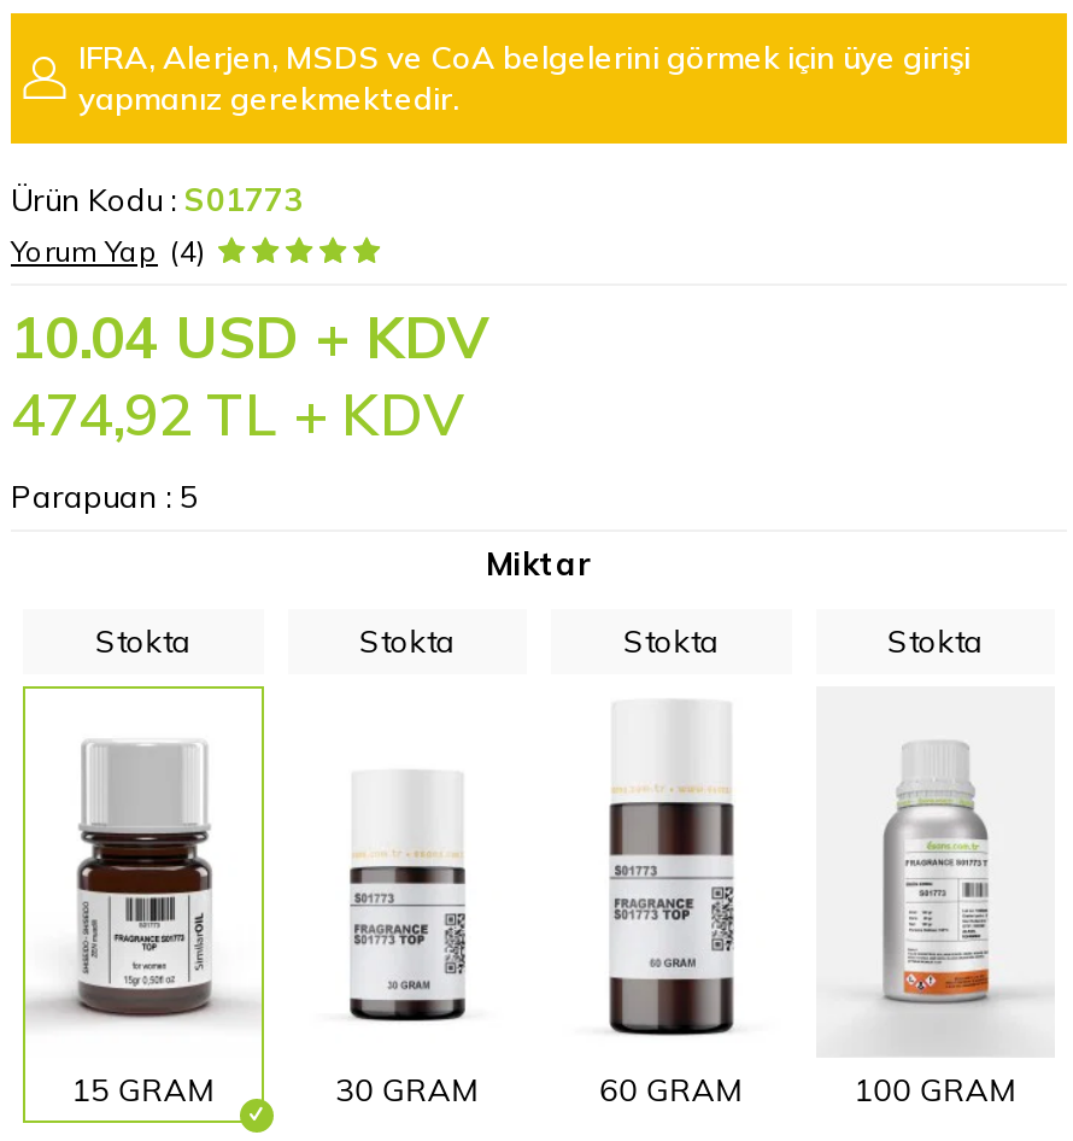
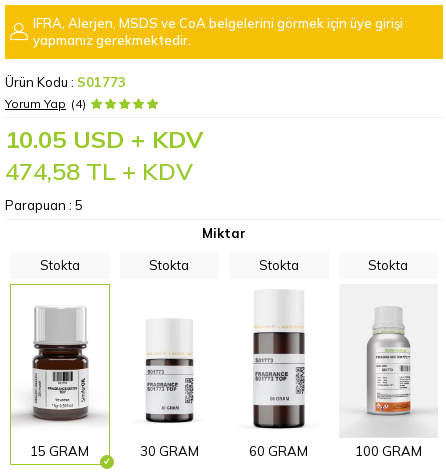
[11,300,488,373] 10.04 USD + KDV -> [5,124,203,154] 10.05 USD + KDV
[11,378,464,450] 474,92 TL + KDV -> [5,156,193,186] 474,58 TL + KDV

